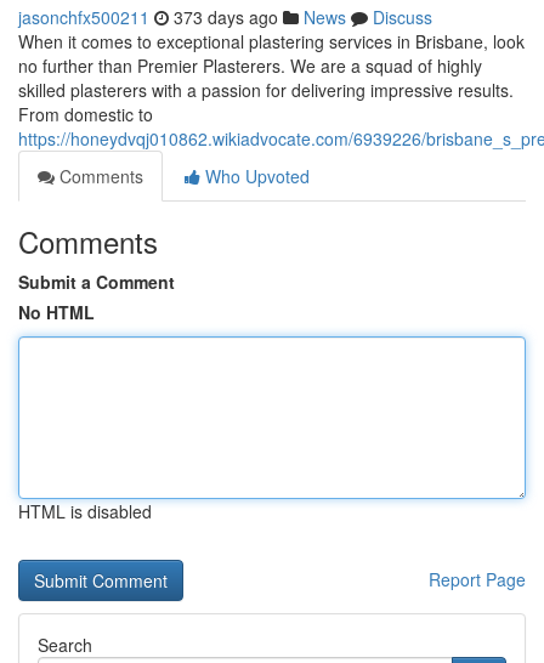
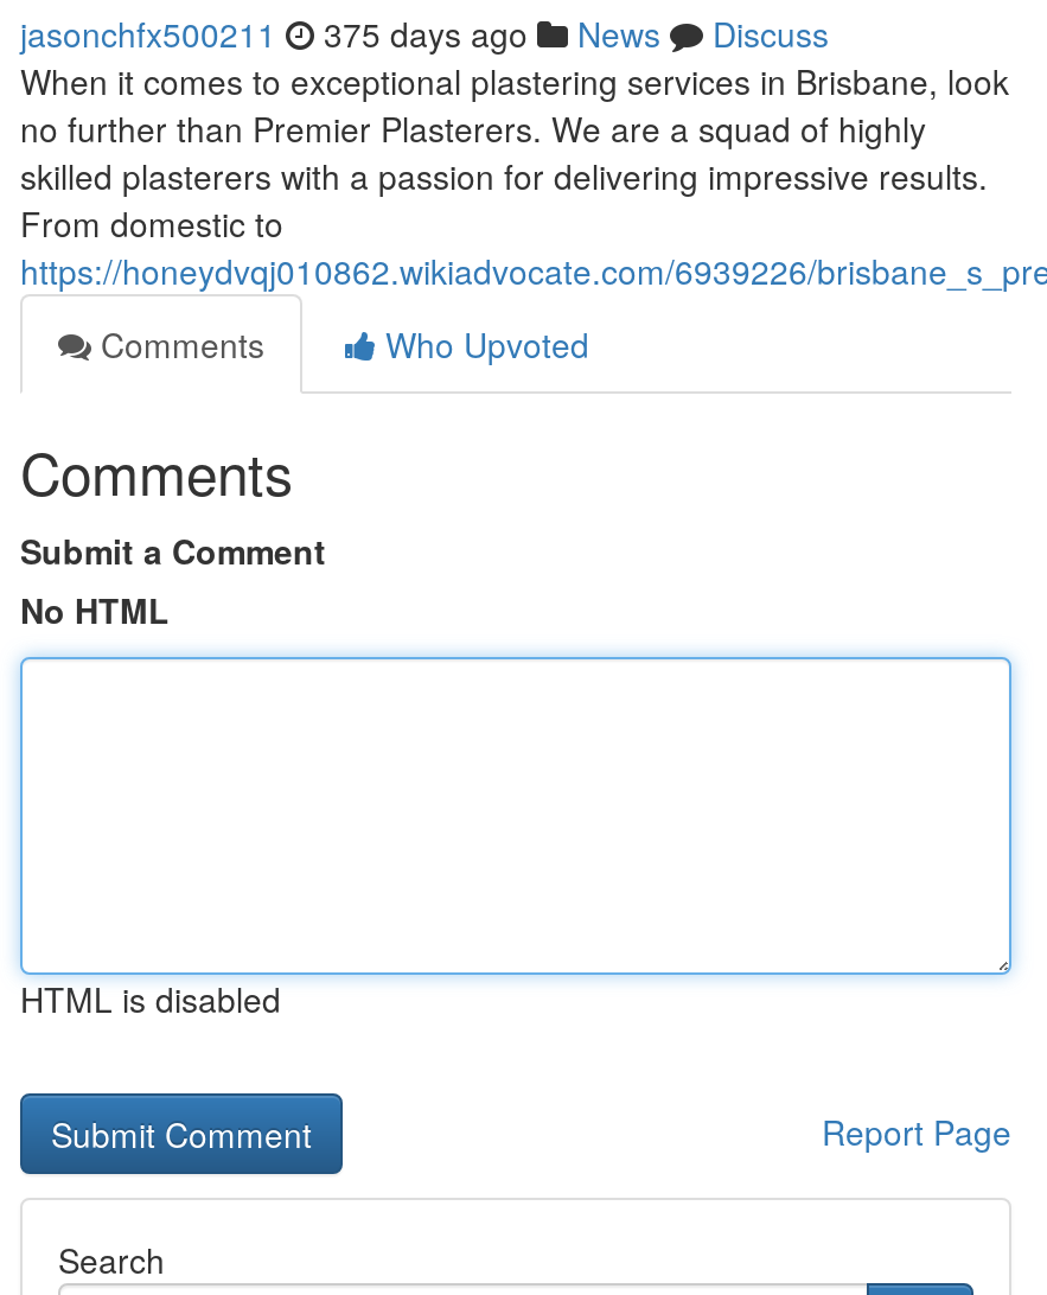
[18,5,432,29] jasonchfx500211 373 days ago News Discuss -> [20,9,829,57] jasonchfx500211 375 days ago News Discuss

